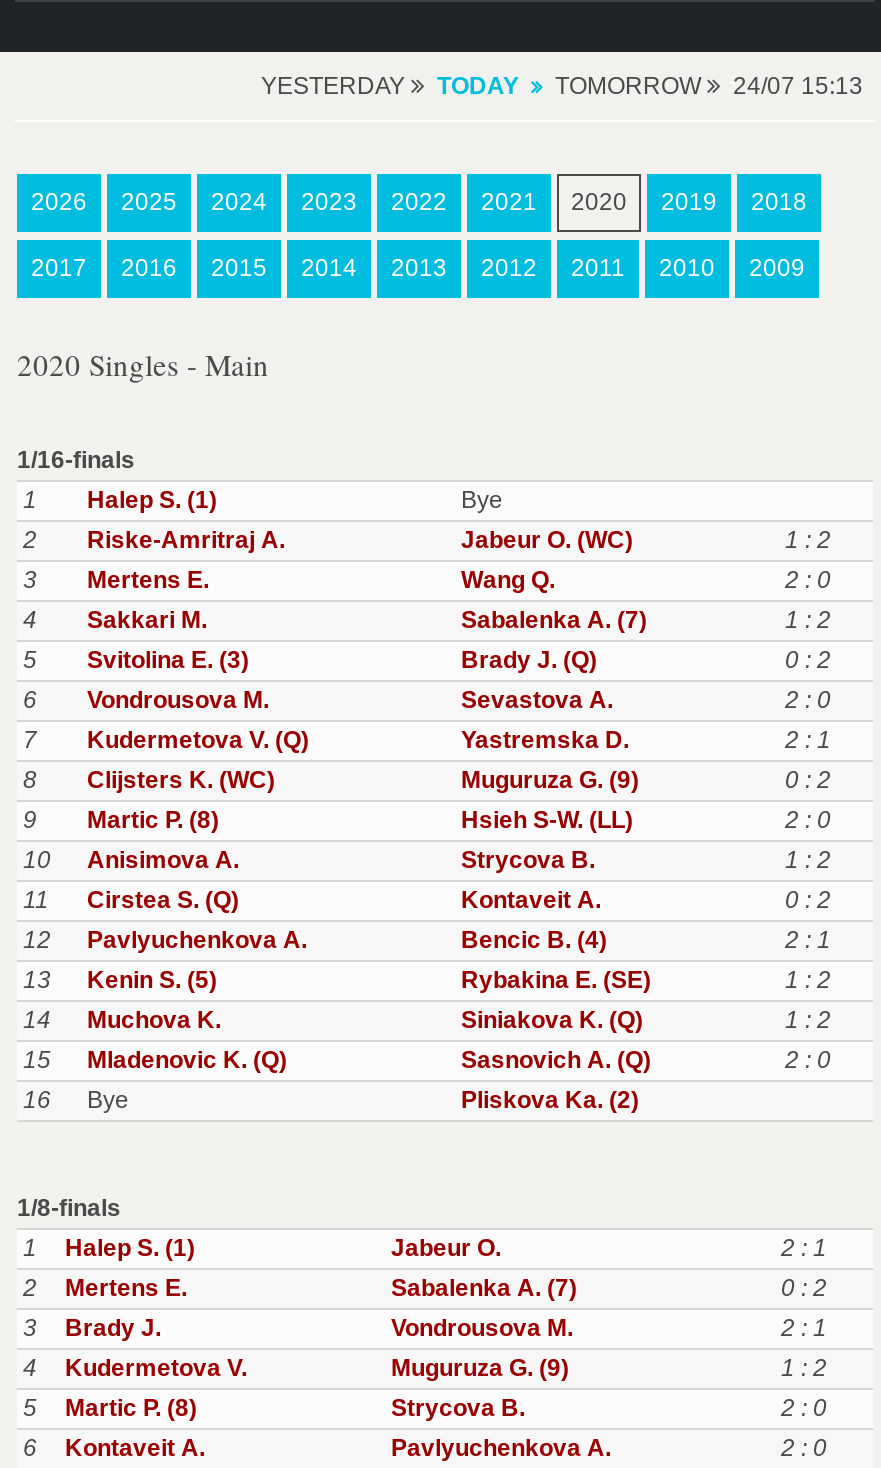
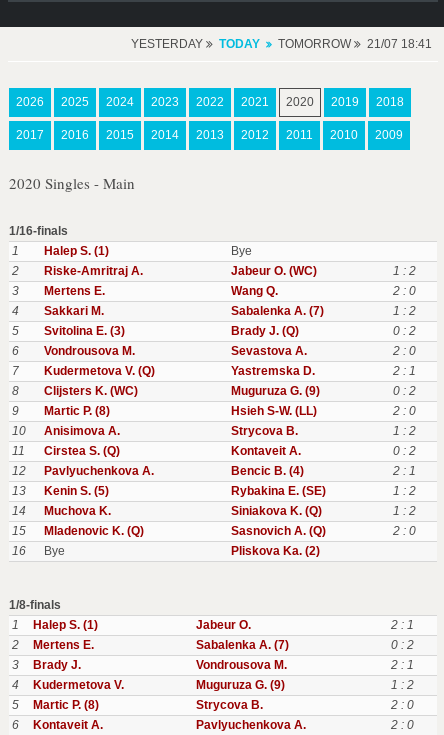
[261,72,863,100] YESTERDAY TODAY TOMORROW 24/07 15:13 -> [131,37,432,51] YESTERDAY TODAY TOMORROW 21/07 18:41

